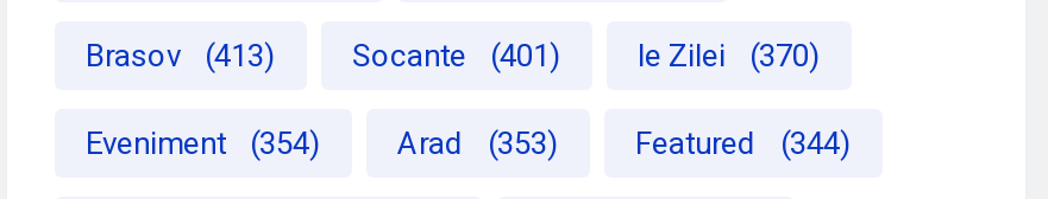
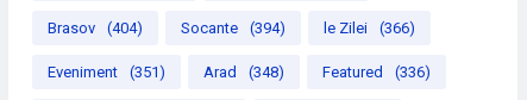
[86,39,276,74] Brasov (413) -> [48,20,143,37] Brasov (404)
[352,39,561,74] Socante (401) -> [181,20,286,37] Socante (394)
[638,39,821,74] le Zilei (370) -> [324,20,415,37] le Zilei (366)
[86,127,321,162] Eveniment (354) -> [48,64,165,81] Eveniment (351)
[397,127,559,162] Arad (353) -> [203,64,284,81] Arad (348)
[635,127,852,162] Featured (344) -> [322,64,431,81] Featured (336)

